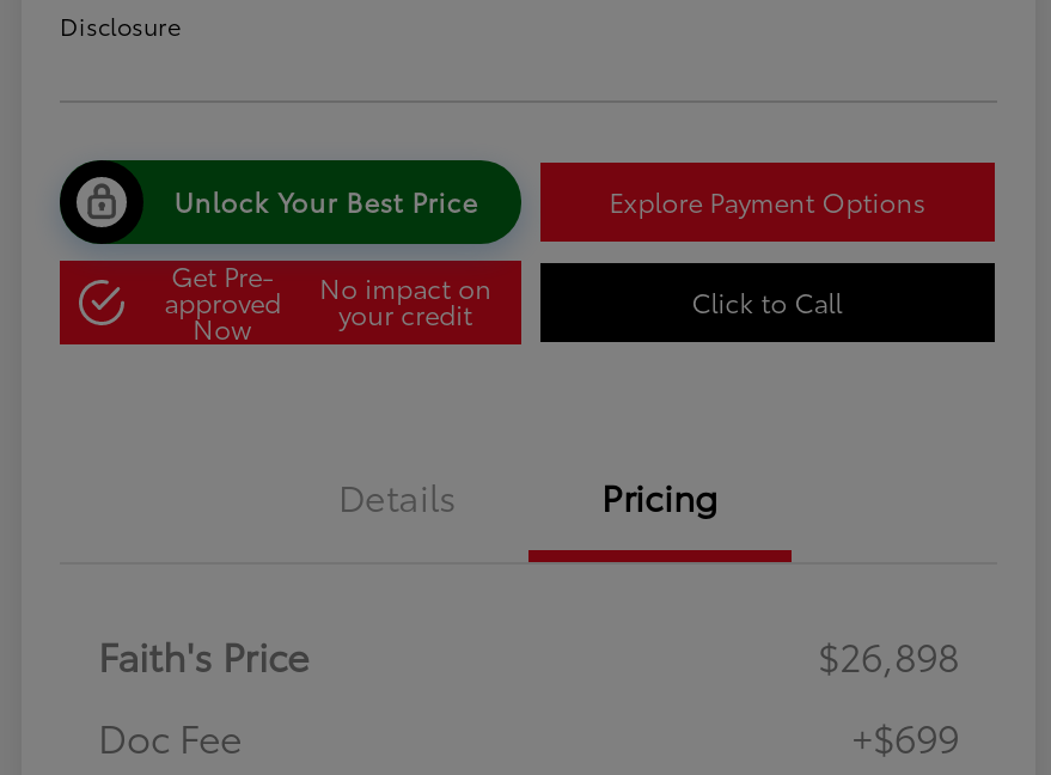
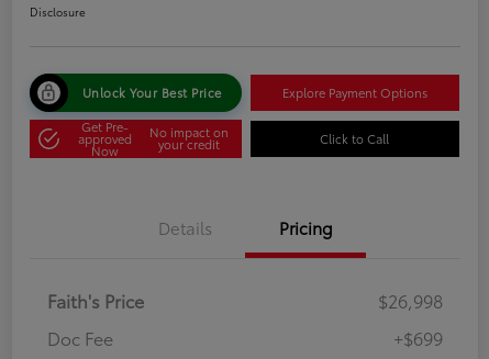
[818,626,959,681] $26,898 -> [378,287,443,313] $26,998

